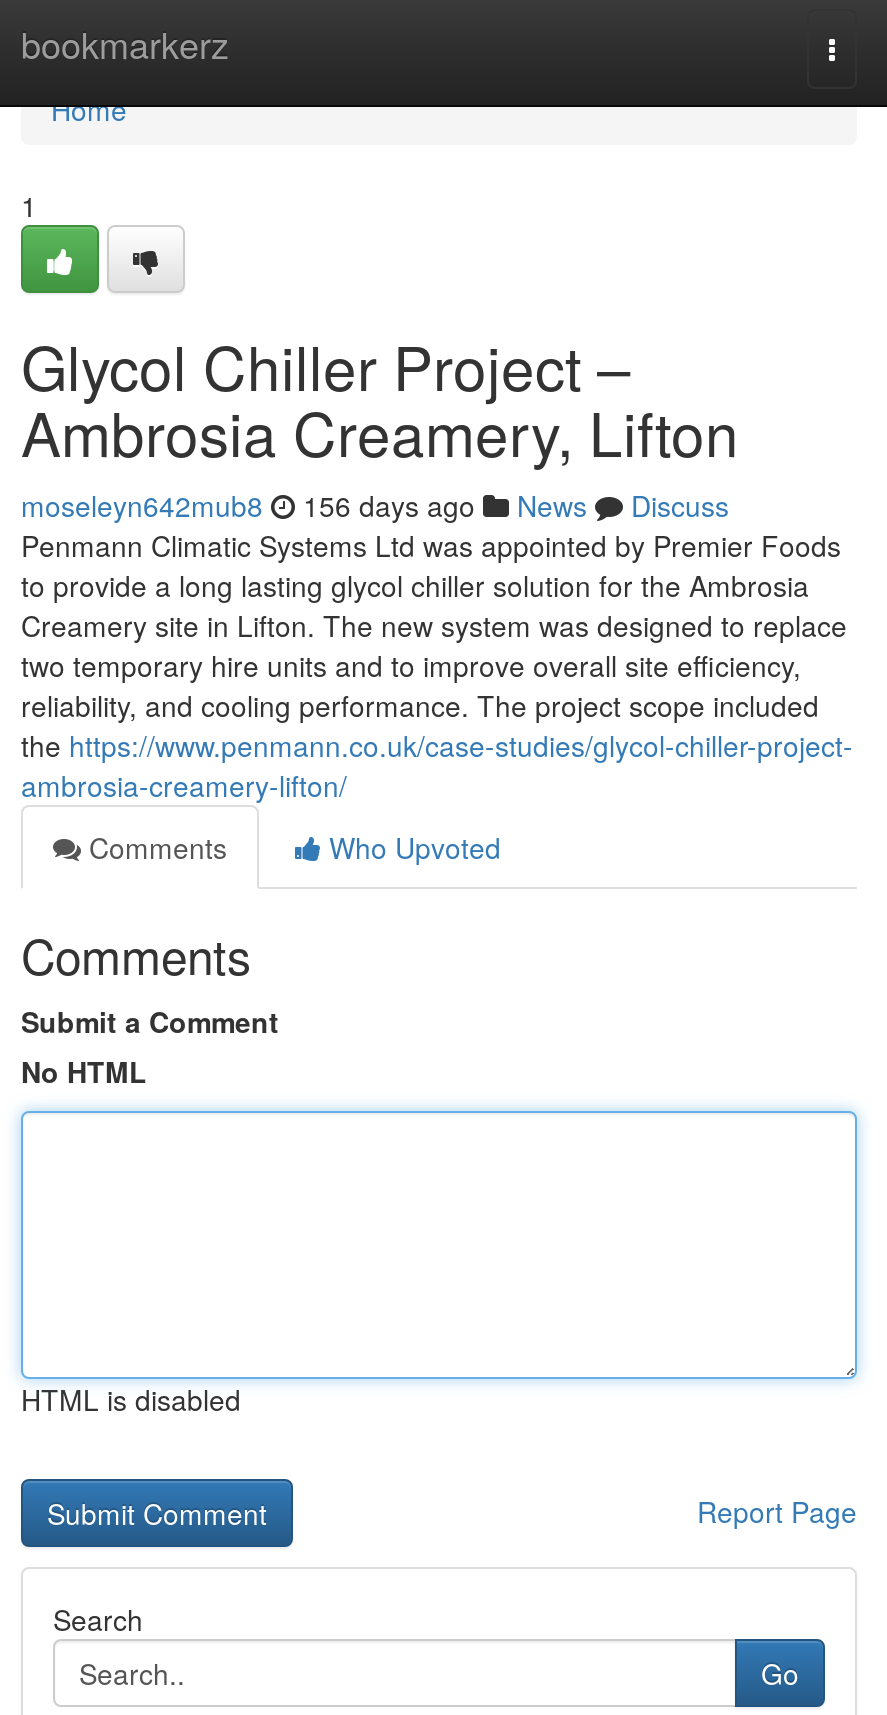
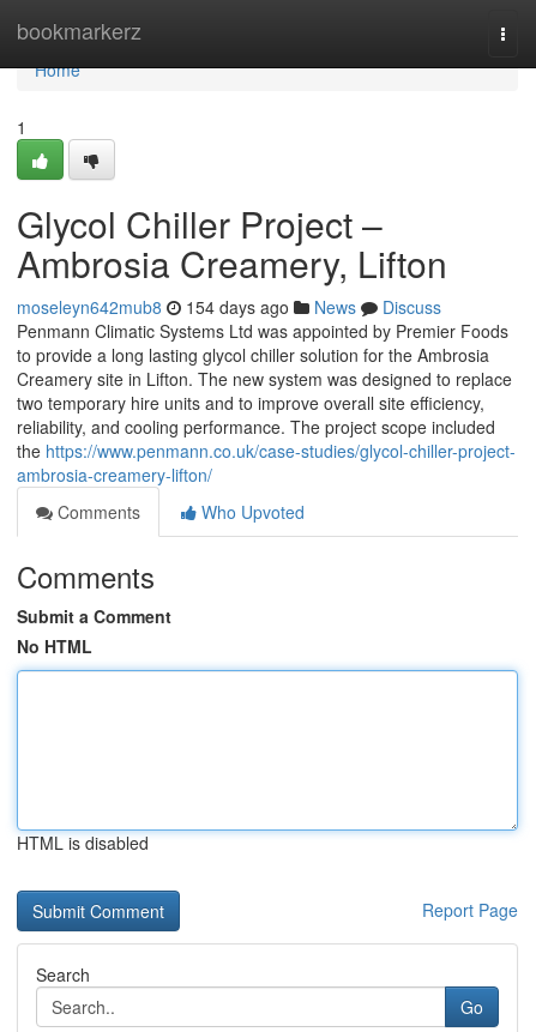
[21,485,729,525] moseleyn642mub8 156 days ago News Discuss -> [17,295,441,319] moseleyn642mub8 154 days ago News Discuss

